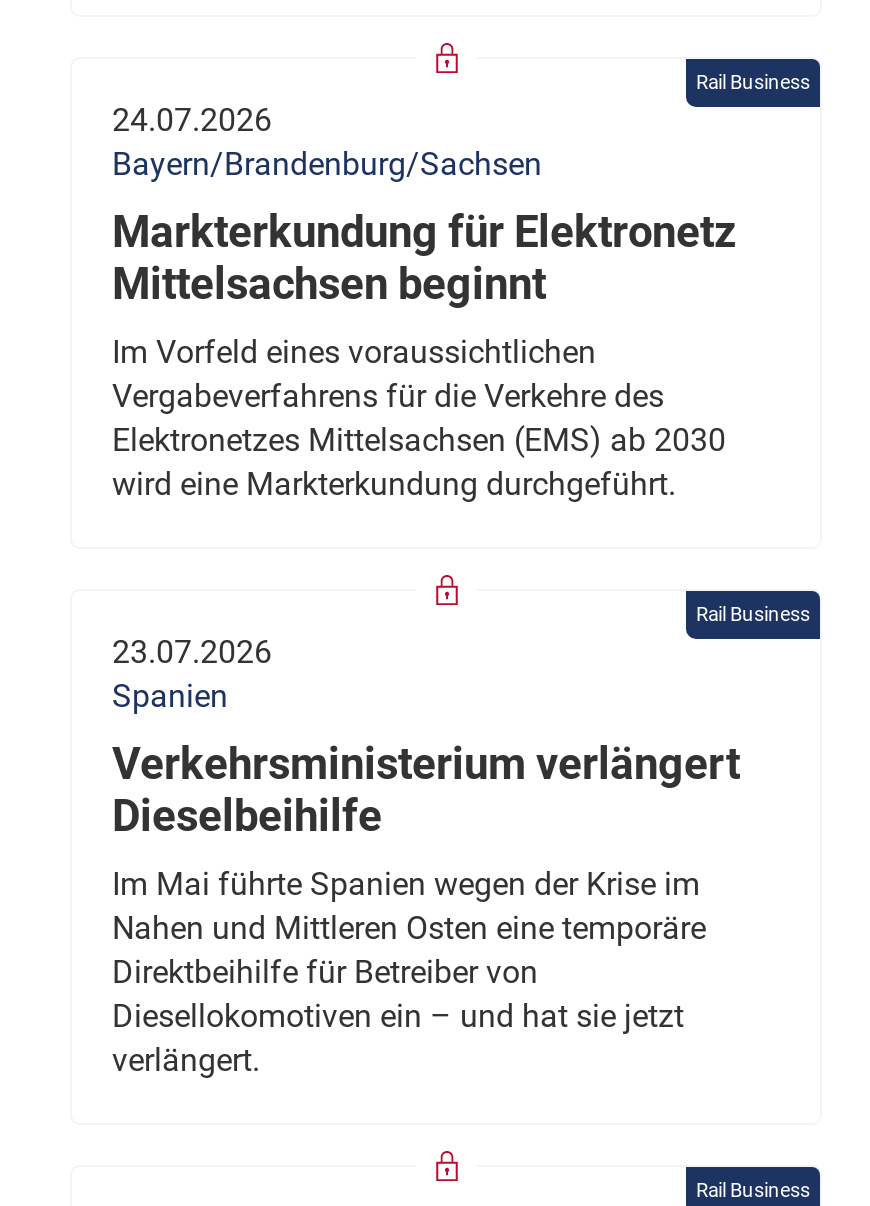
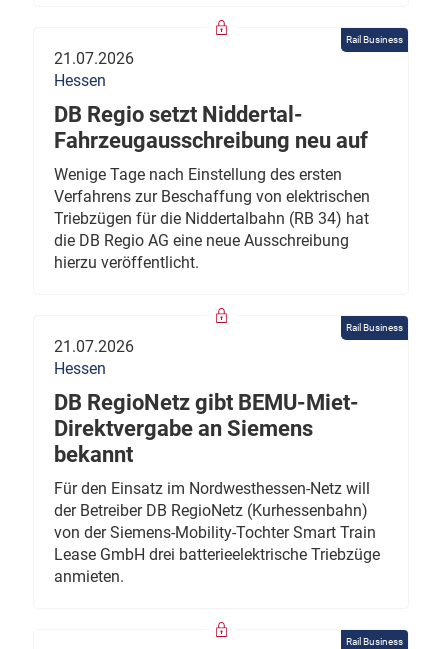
[112,101,542,183] 24.07.2026 | Bayern/Brandenburg/Sachsen -> [54,48,134,89] 21.07.2026 | Hessen
[112,207,736,309] Markterkundung für Elektronetz | Mittelsachsen beginnt -> [54,101,368,152] DB Regio setzt Niddertal- | Fahrzeugausschreibung neu auf
[112,333,726,503] Im Vorfeld eines voraussichtlichen | Vergabeverfahrens für die Verkehre des | Elektronetzes Mittelsachsen (EMS) ab 2030 | wird eine Markterkundung durchgeführt. -> [54,164,370,271] Wenige Tage nach Einstellung des ersten | Verfahrens zur Beschaffung von elektrischen | Triebzügen für die Niddertalbahn (RB 34) hat | die DB Regio AG eine neue Ausschreibung | hierzu veröffentlicht.
[112,633,272,715] 23.07.2026 | Spanien -> [54,336,134,377] 21.07.2026 | Hessen
[112,739,740,841] Verkehrsministerium verlängert | Dieselbeihilfe -> [54,389,359,466] DB RegioNetz gibt BEMU-Miet- | Direktvergabe an Siemens | bekannt
[112,865,706,1079] Im Mai führte Spanien wegen der Krise im | Nahen und Mittleren Osten eine temporäre | Direktbeihilfe für Betreiber von | Diesellokomotiven ein – und hat sie jetzt | verlängert. -> [54,478,380,585] Für den Einsatz im Nordwesthessen-Netz will | der Betreiber DB RegioNetz (Kurhessenbahn) | von der Siemens-Mobility-Tochter Smart Train | Lease GmbH drei batterieelektrische Triebzüge | anmieten.

